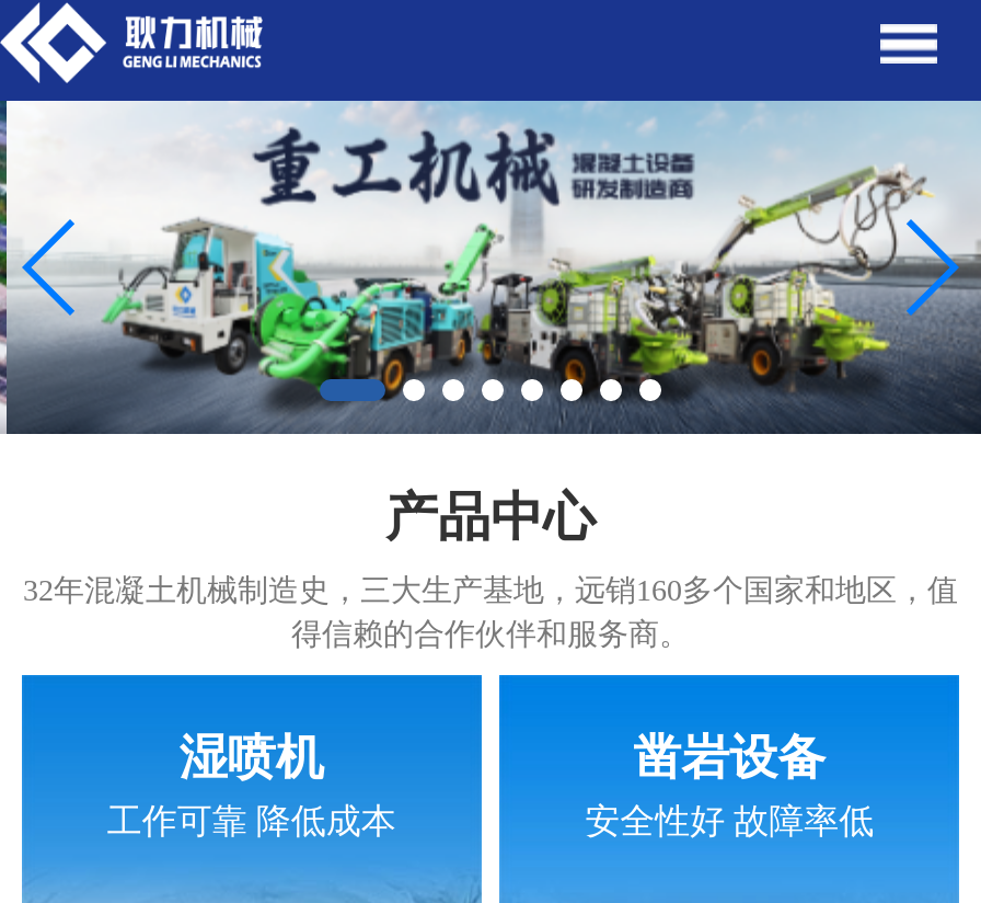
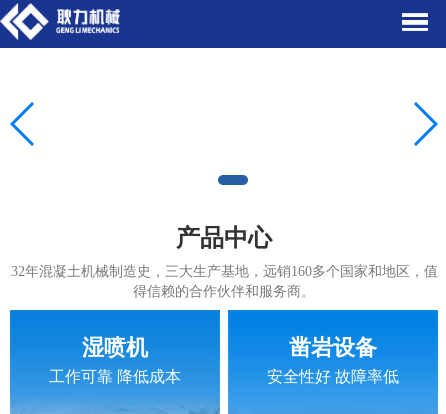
[7,99,974,436] [image] -> none

